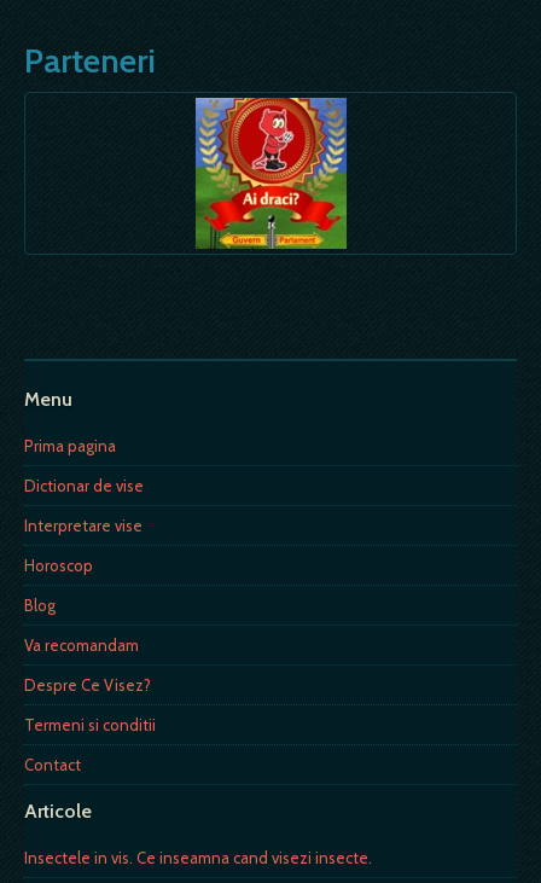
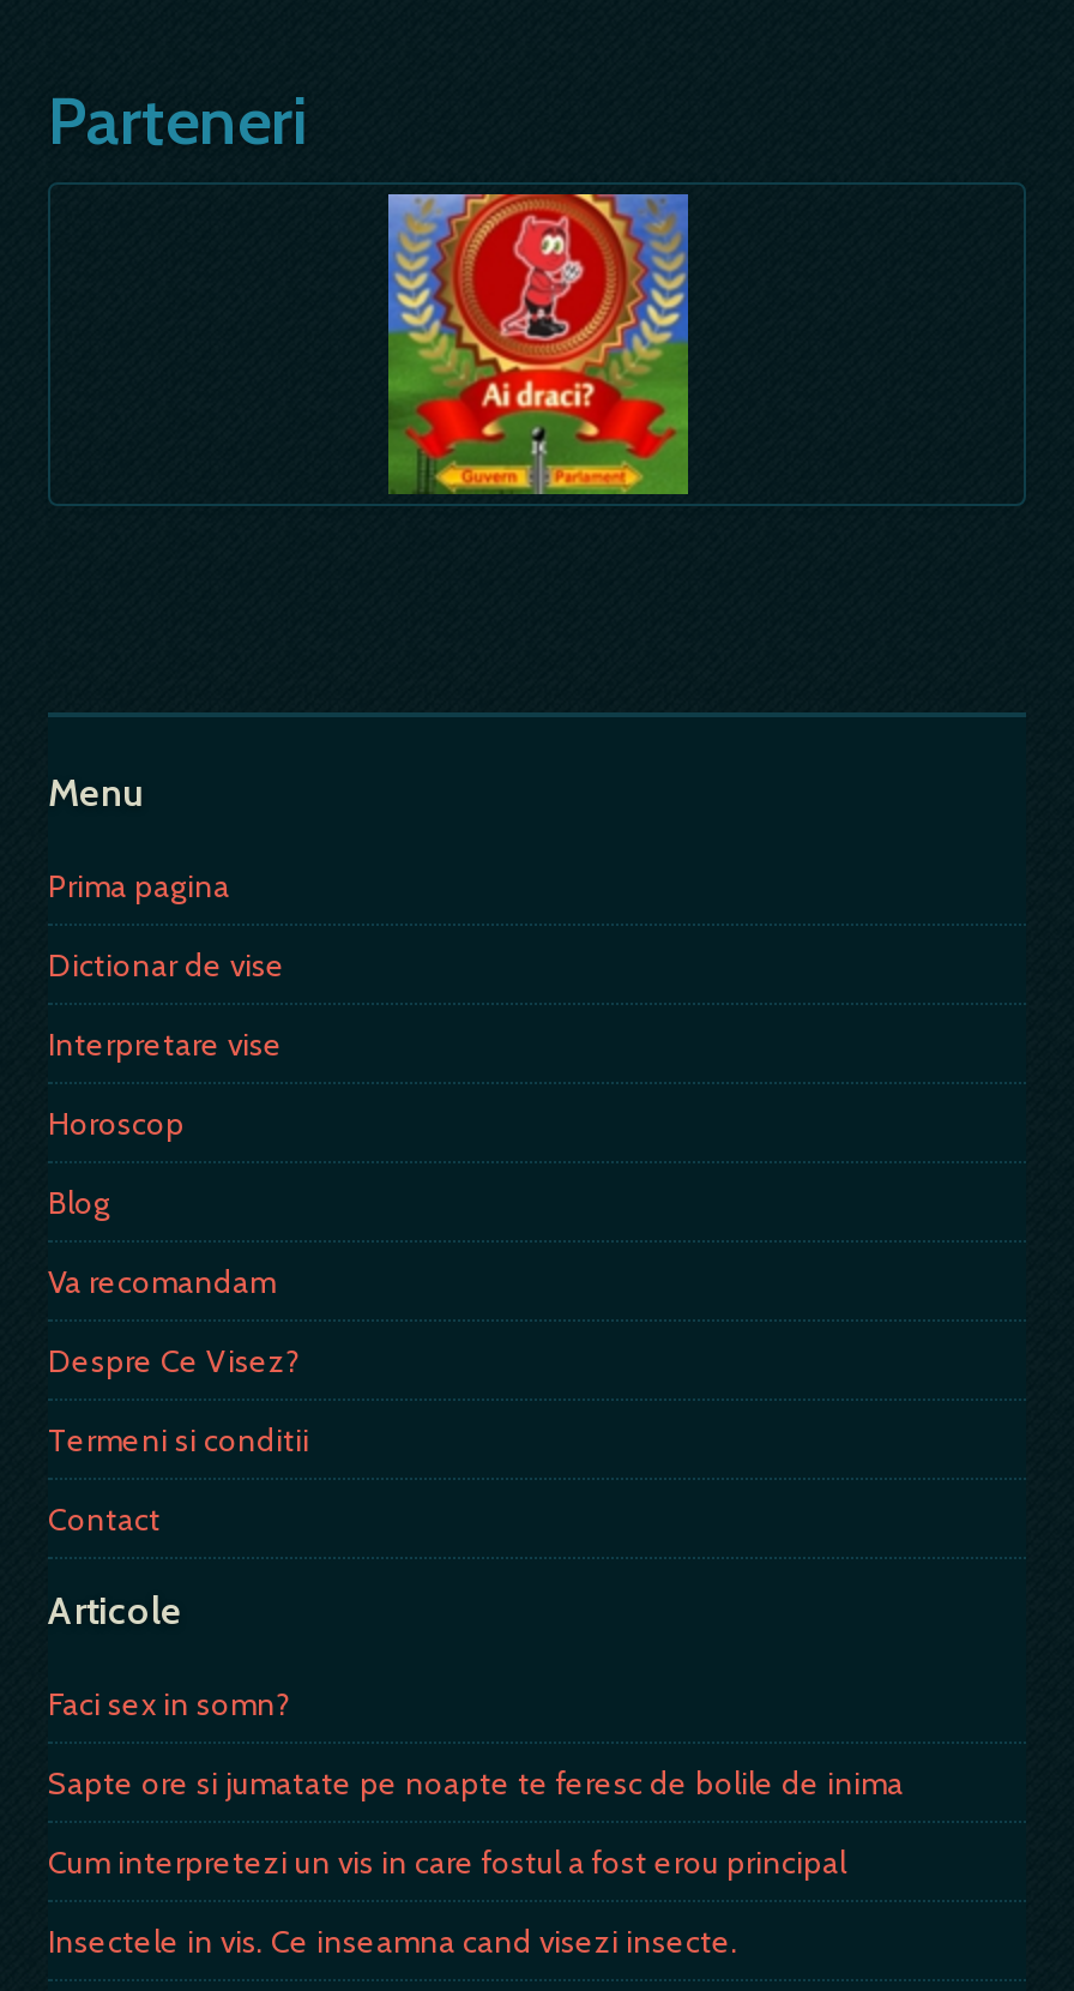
none -> [48,1684,904,1881] Faci sex in somn? | Sapte ore si jumatate pe noapte te feresc de bolile de inima | Cum interpretezi un vis in care fostul a fost erou principal

